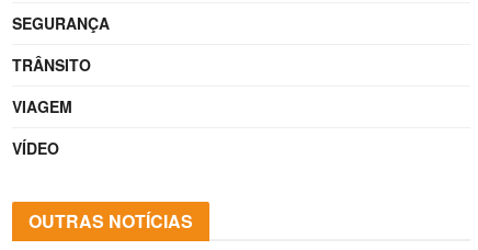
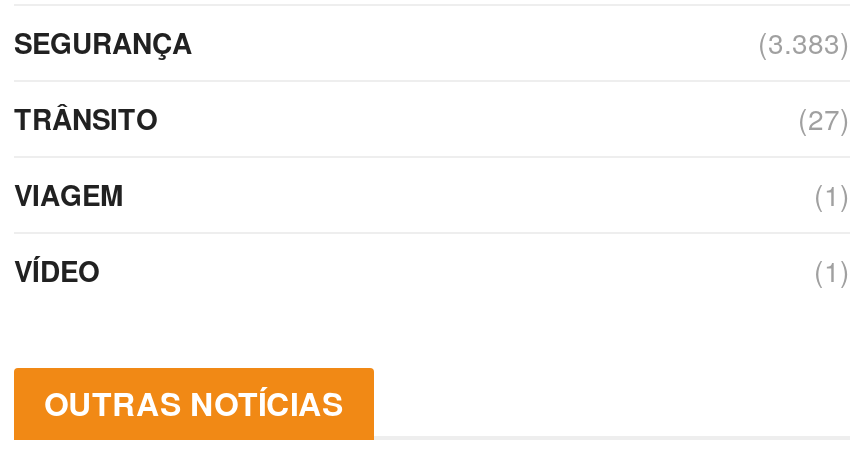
none -> [758,22,850,62] (3.383)
none -> [798,98,850,138] (27)
none -> [814,174,850,214] (1)
none -> [814,250,850,290] (1)

